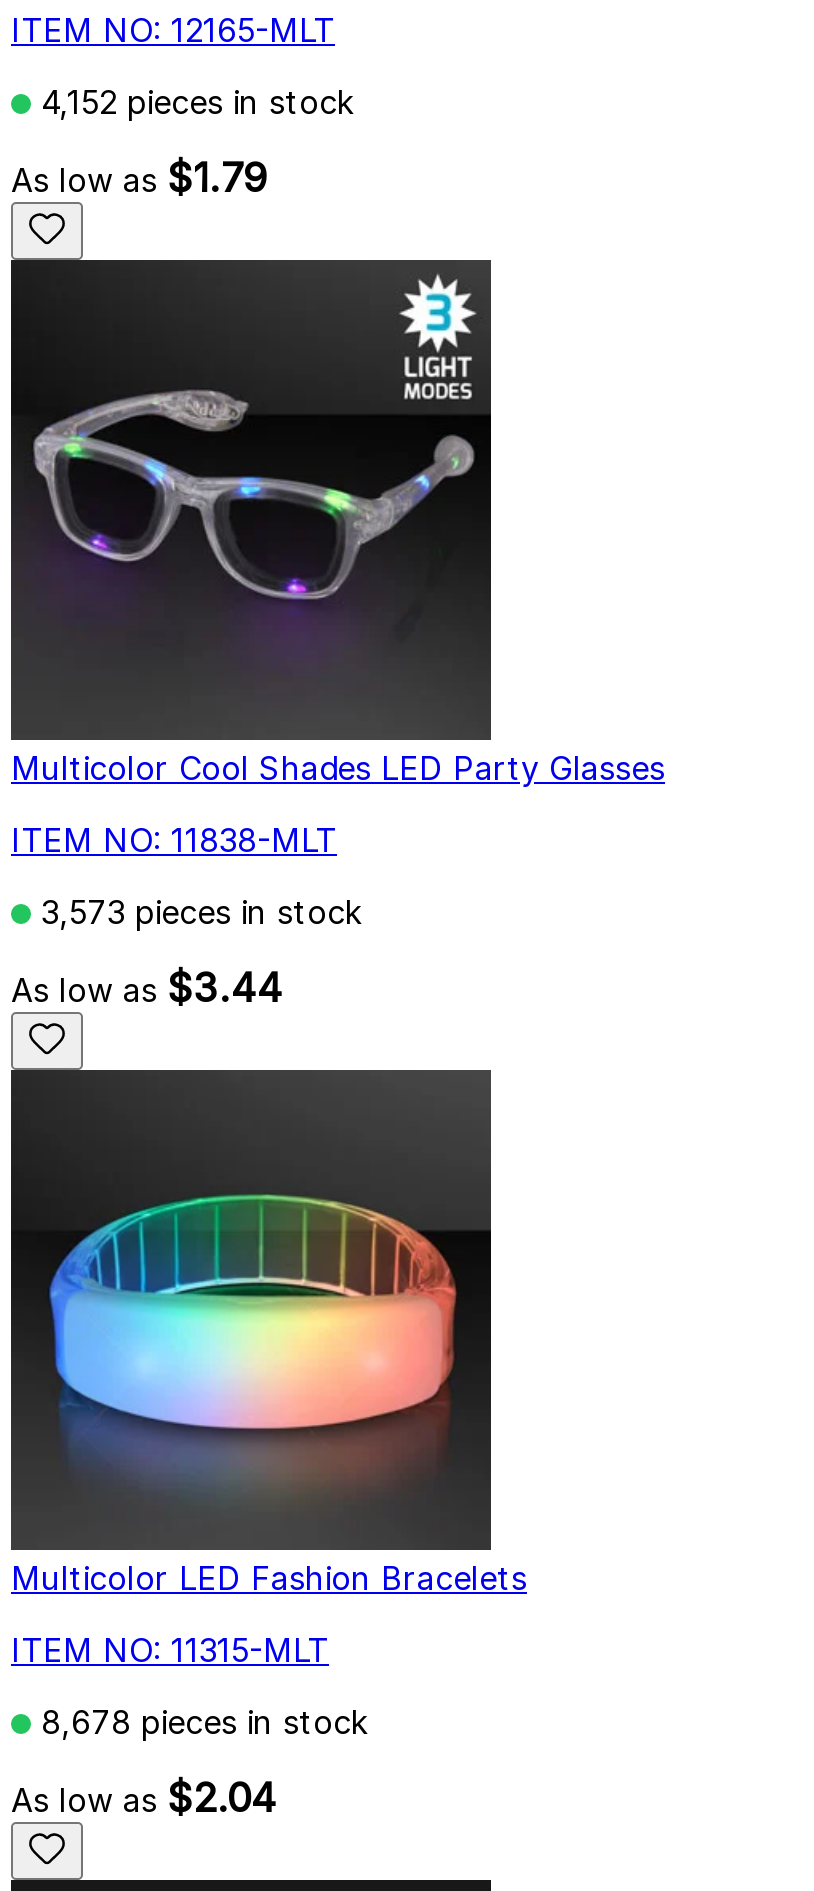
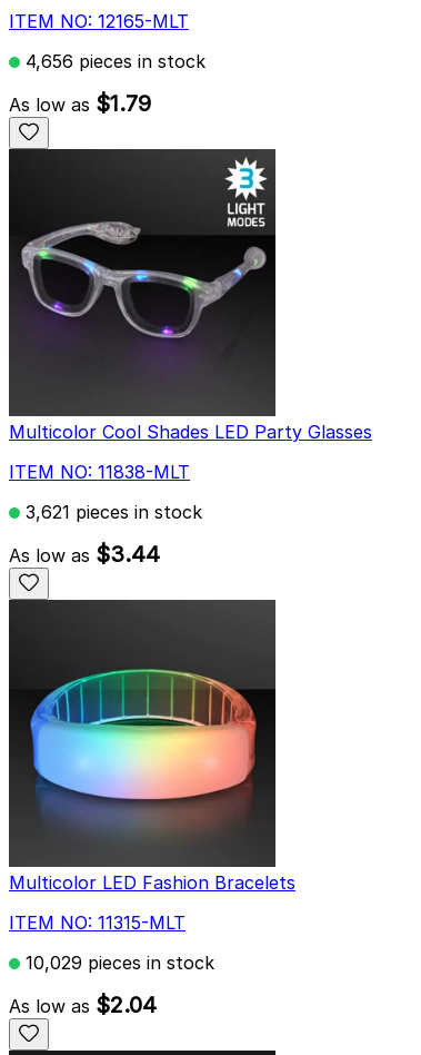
[31,82,355,122] 4,152 pieces in stock -> [20,50,206,72] 4,656 pieces in stock
[31,892,363,932] 3,573 pieces in stock -> [20,501,202,523] 3,621 pieces in stock
[31,1702,369,1742] 8,678 pieces in stock -> [20,951,214,974] 10,029 pieces in stock

